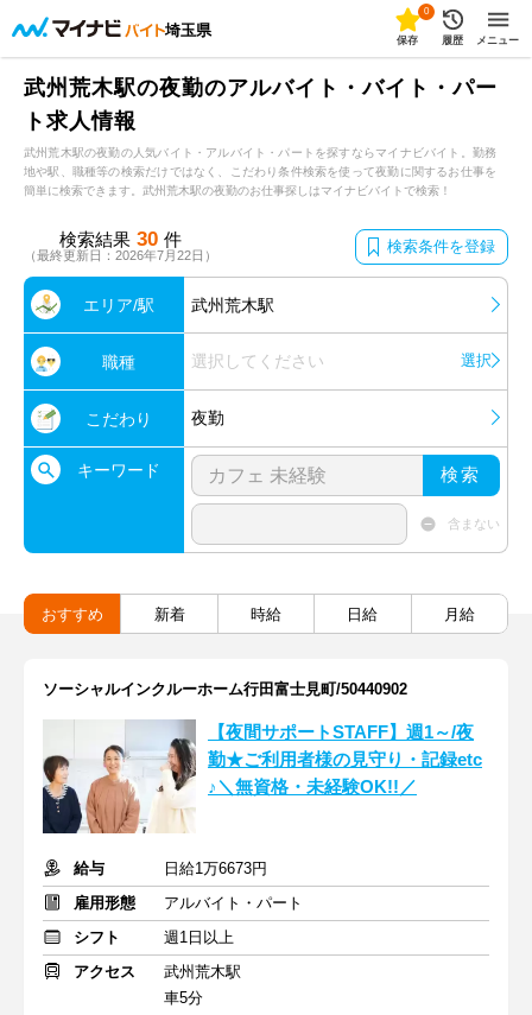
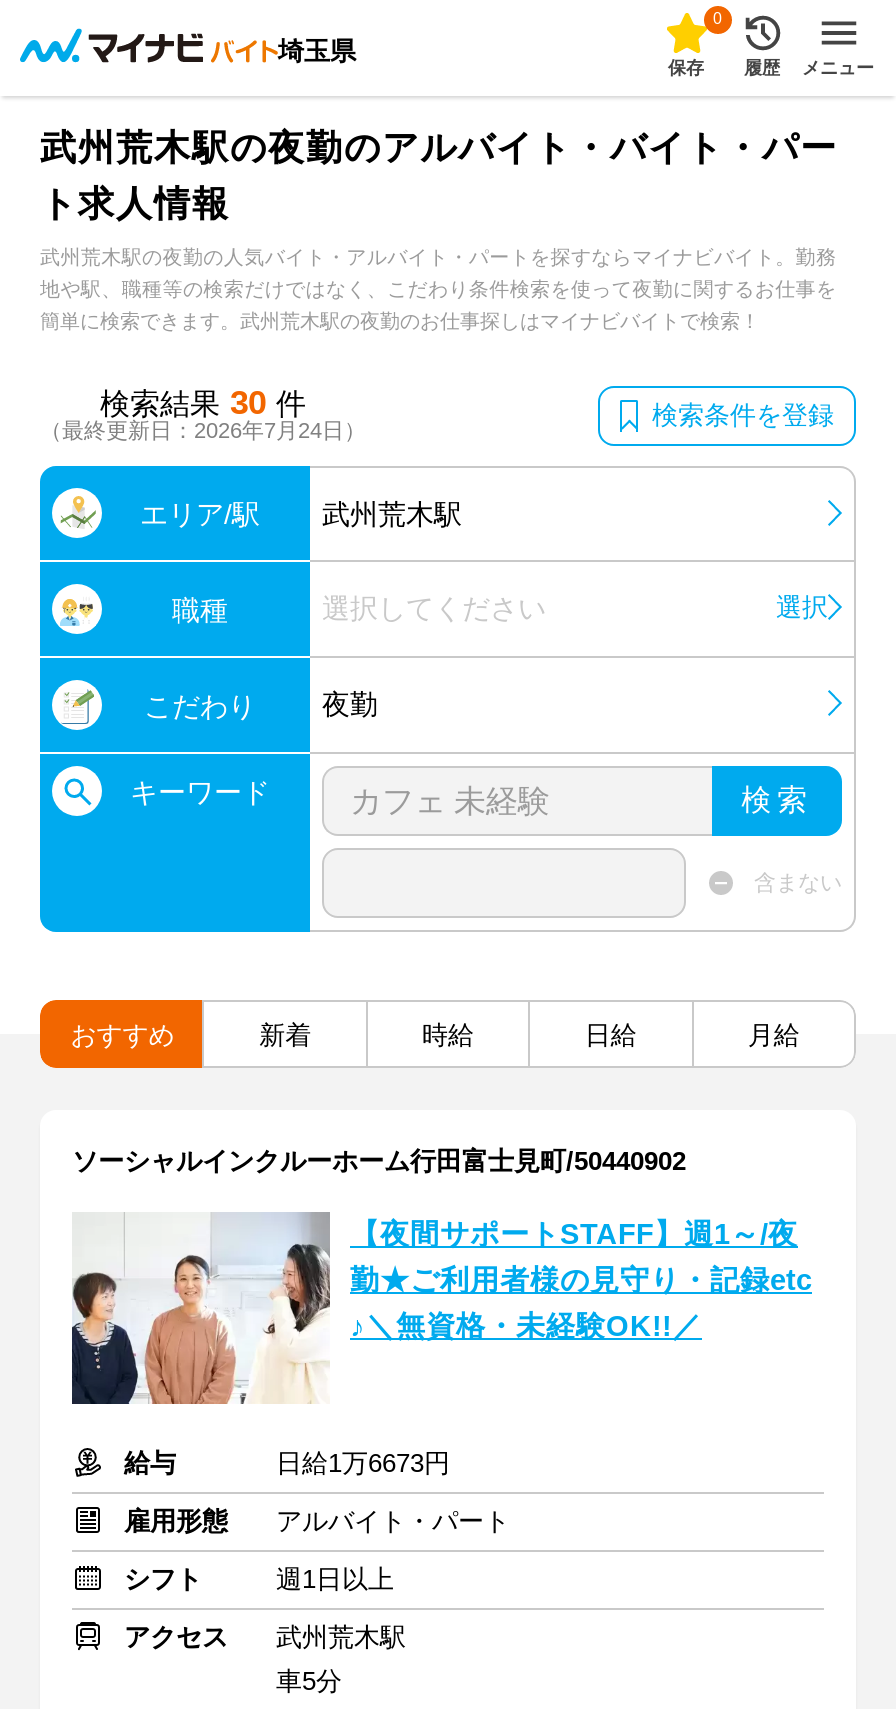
[24,248,217,262] （最終更新日：2026年7月22日） -> [40,418,366,442] （最終更新日：2026年7月24日）

